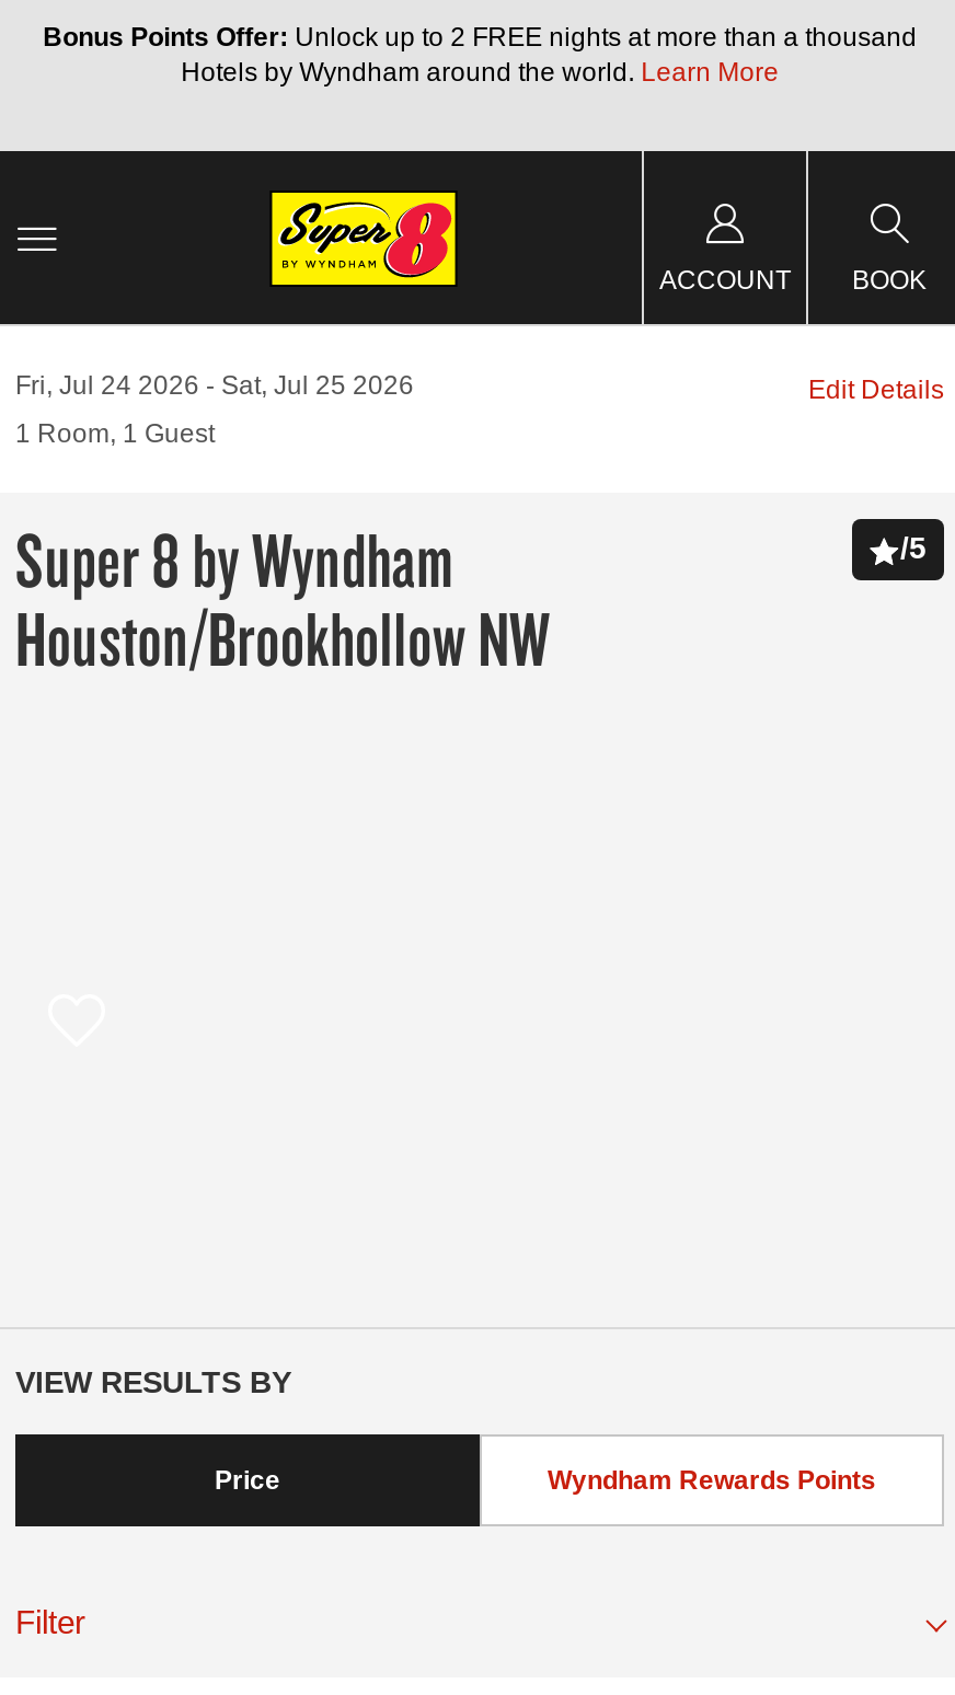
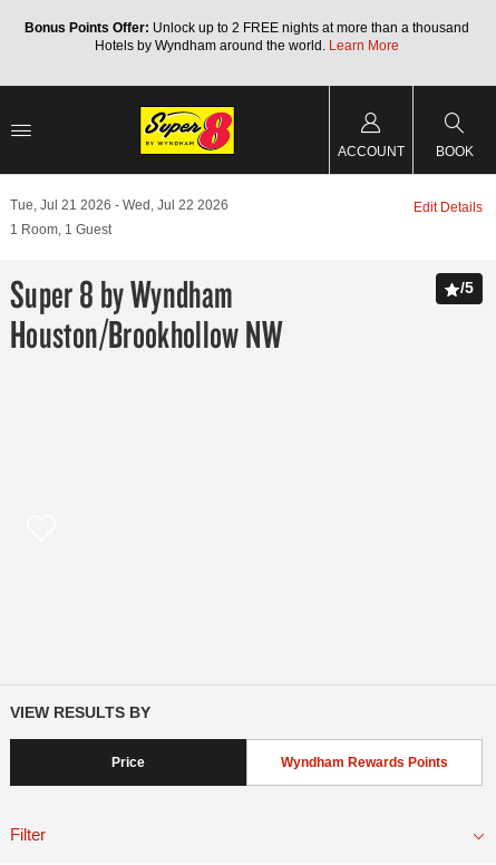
[15,370,199,401] Fri, Jul 24 2026 -> [10,197,111,213] Tue, Jul 21 2026
[221,370,414,401] Sat, Jul 25 2026 -> [123,197,228,213] Wed, Jul 22 2026

